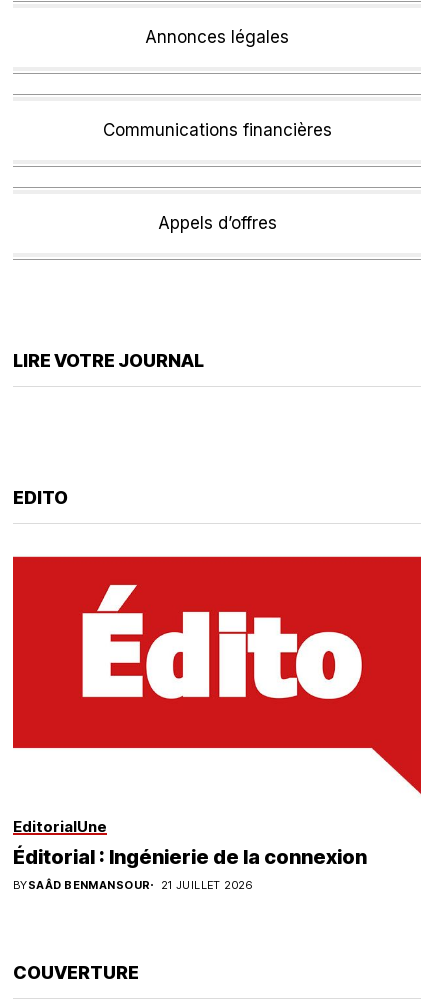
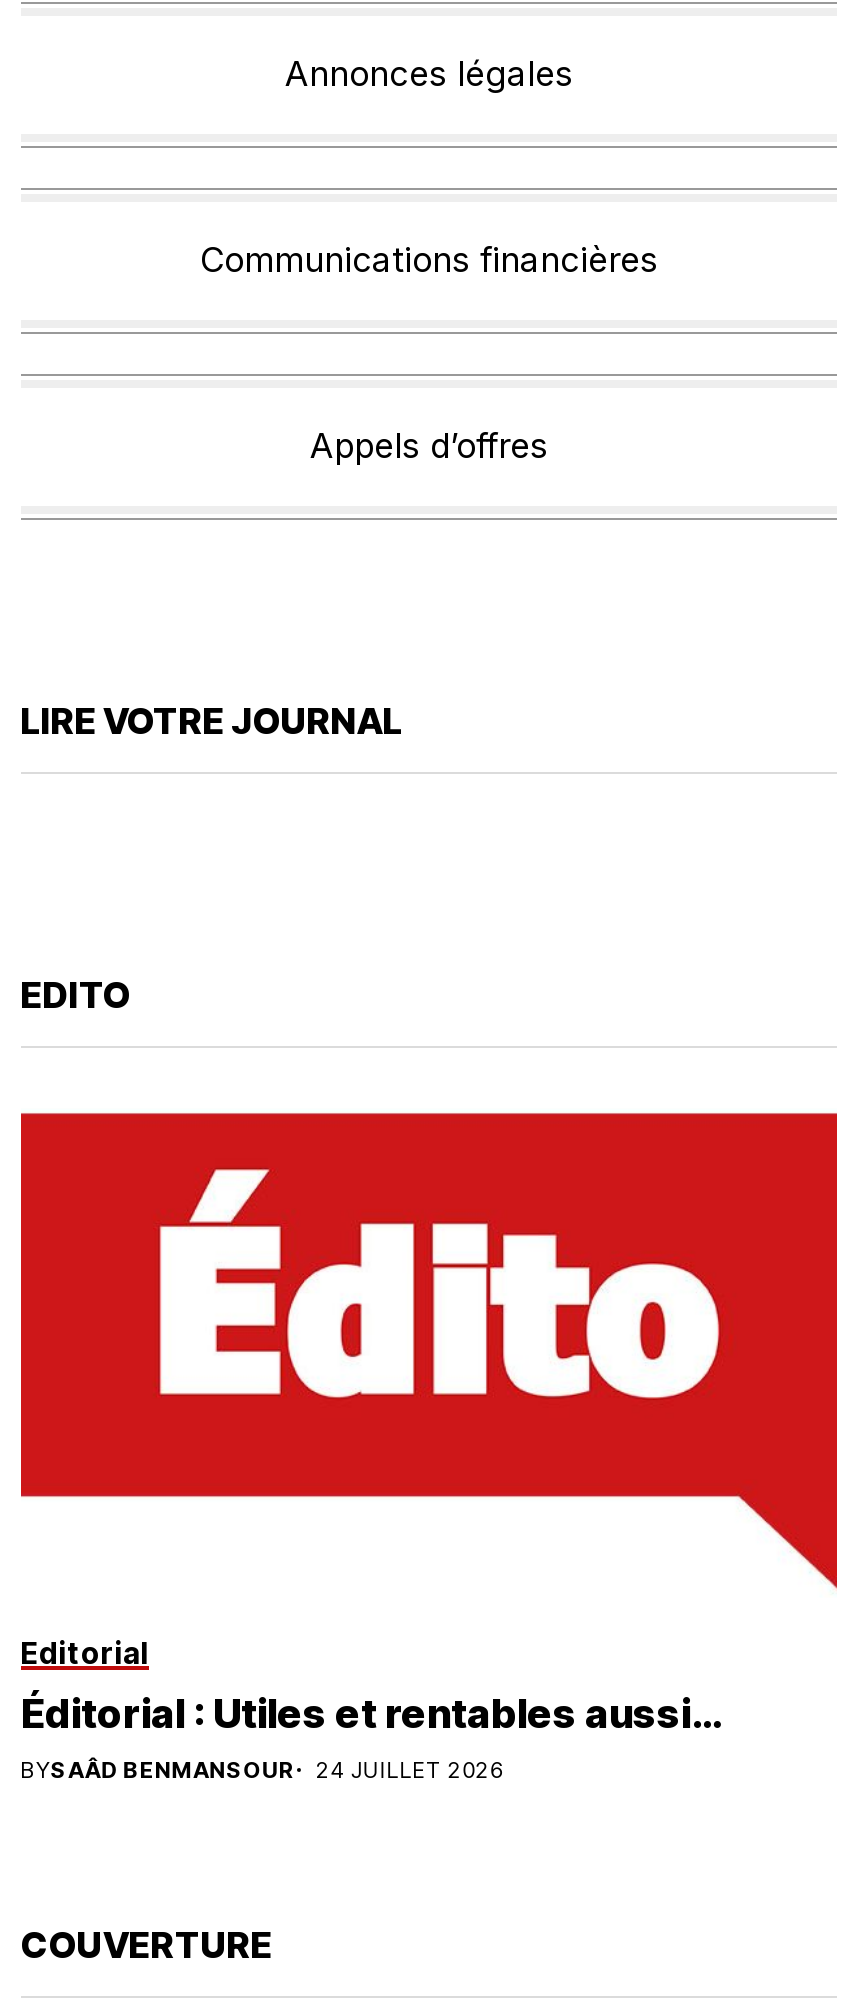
[13,817,367,869] EditorialUne | Éditorial : Ingénierie de la connexion -> [21,1634,721,1738] Editorial | Éditorial : Utiles et rentables aussi…
[13,878,252,892] BYSAÂD BENMANSOUR 21 JUILLET 2026 -> [21,1756,503,1784] BYSAÂD BENMANSOUR 24 JUILLET 2026

